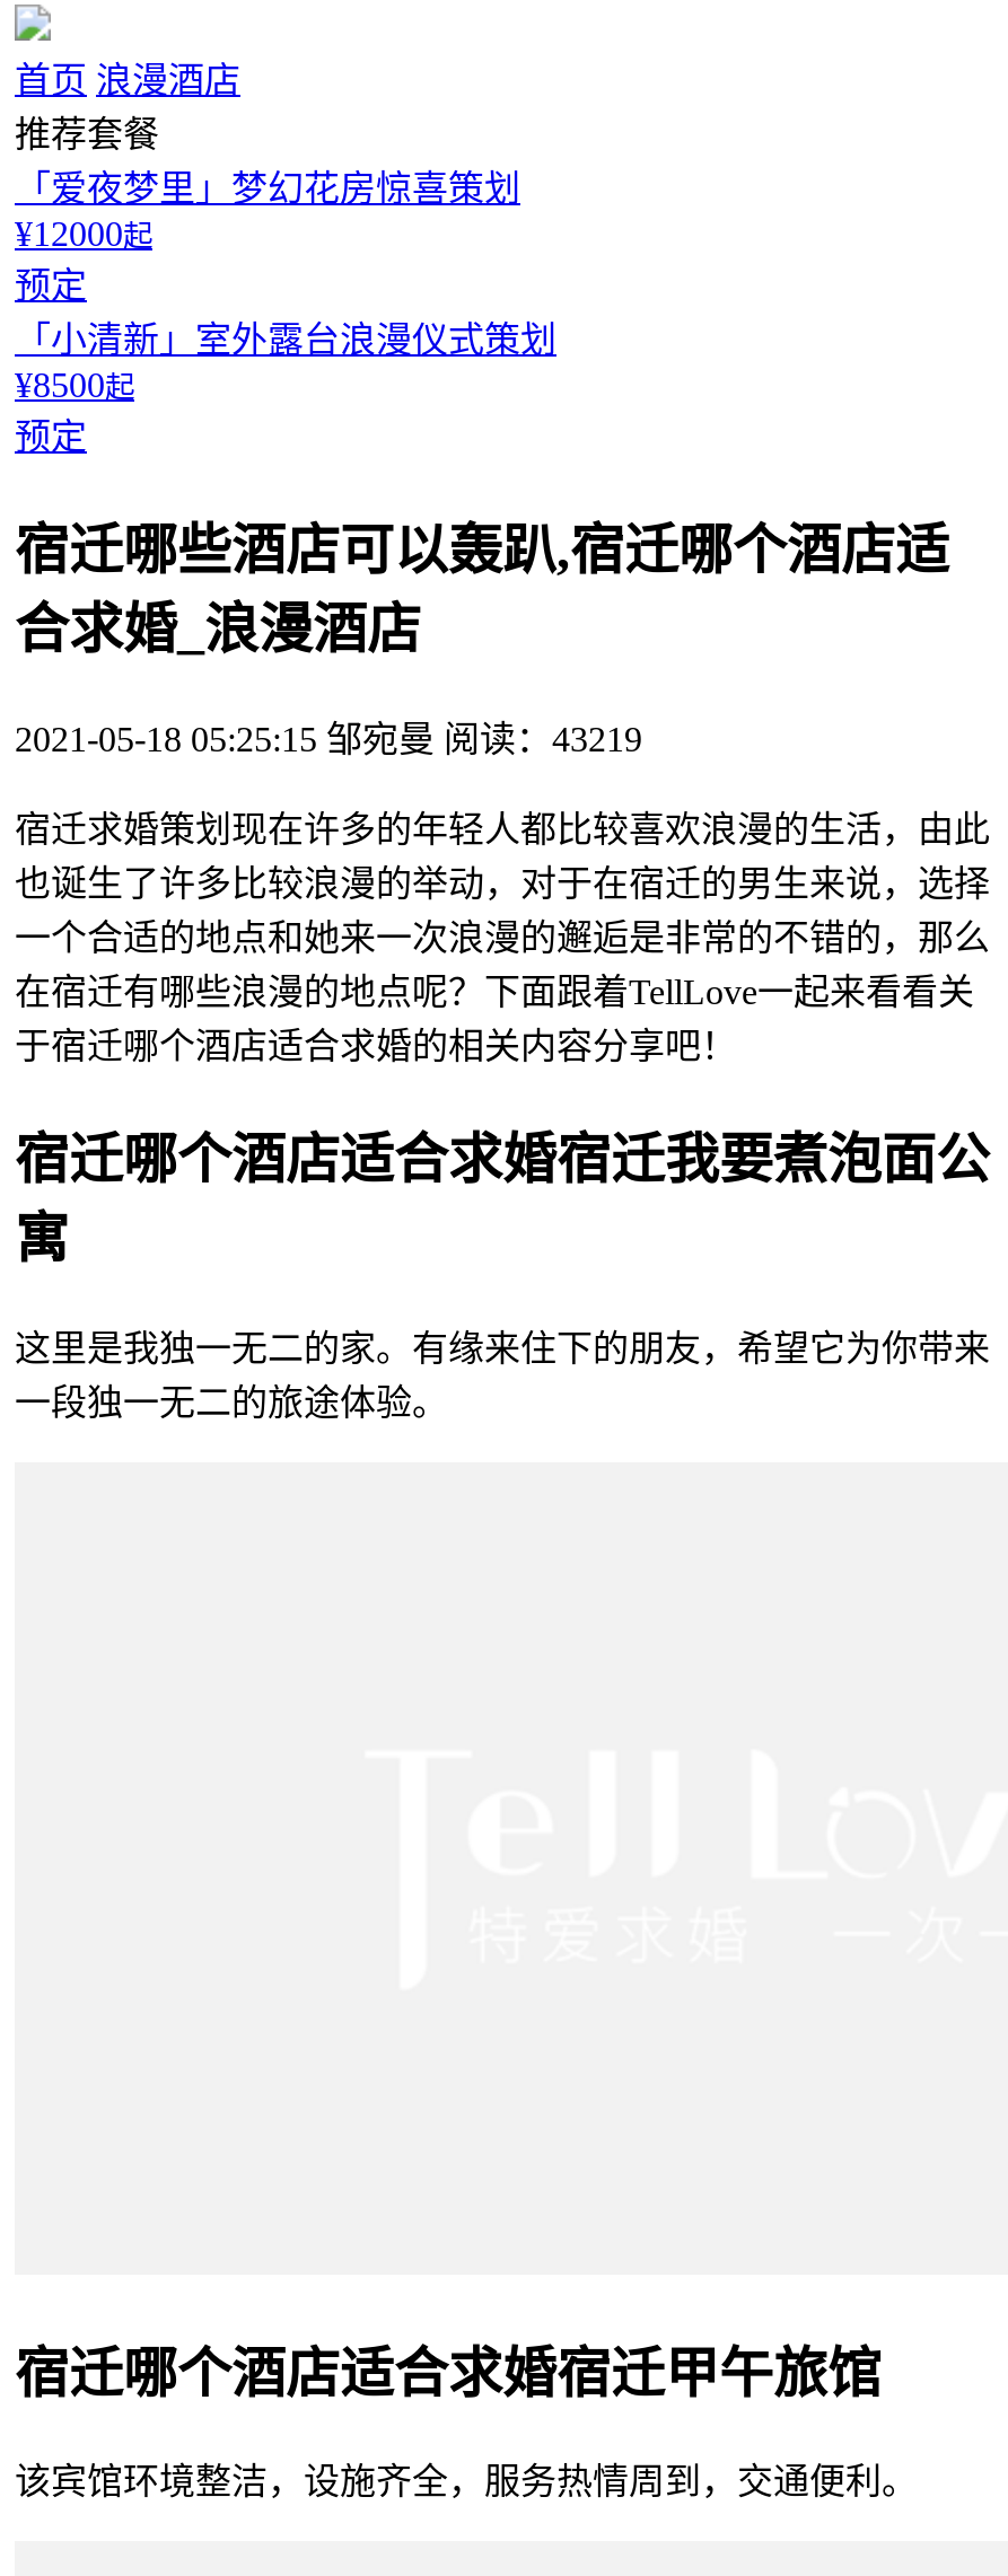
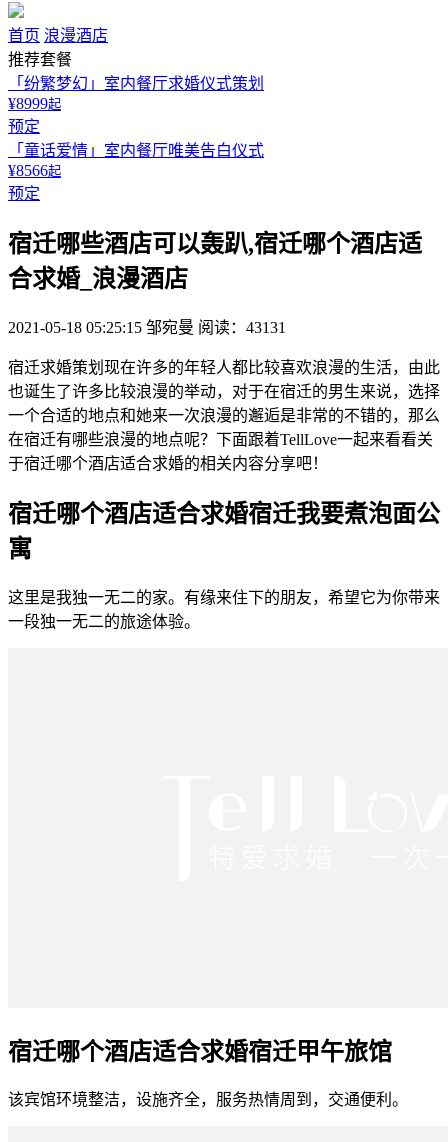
[15,169,520,253] 「爱夜梦里」梦幻花房惊喜策划 | ¥12000起 -> [8,75,264,112] 「纷繁梦幻」室内餐厅求婚仪式策划 | ¥8999起
[15,320,556,404] 「小清新」室外露台浪漫仪式策划 | ¥8500起 -> [8,142,264,179] 「童话爱情」室内餐厅唯美告白仪式 | ¥8566起
[15,719,642,758] 2021-05-18 05:25:15 邹宛曼 阅读：43219 -> [8,319,286,336] 2021-05-18 05:25:15 邹宛曼 阅读：43131

